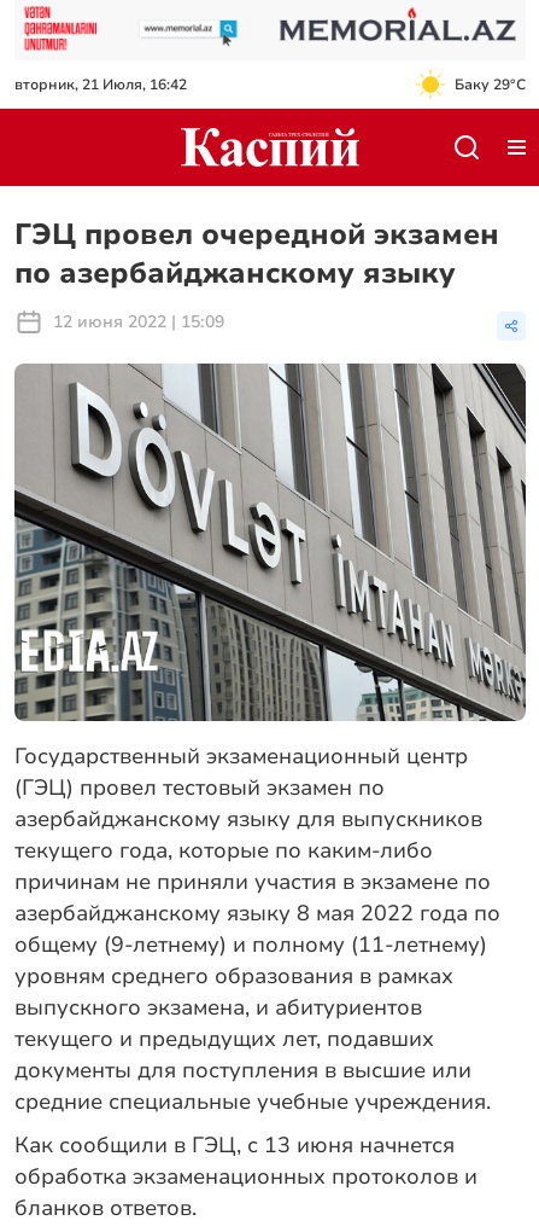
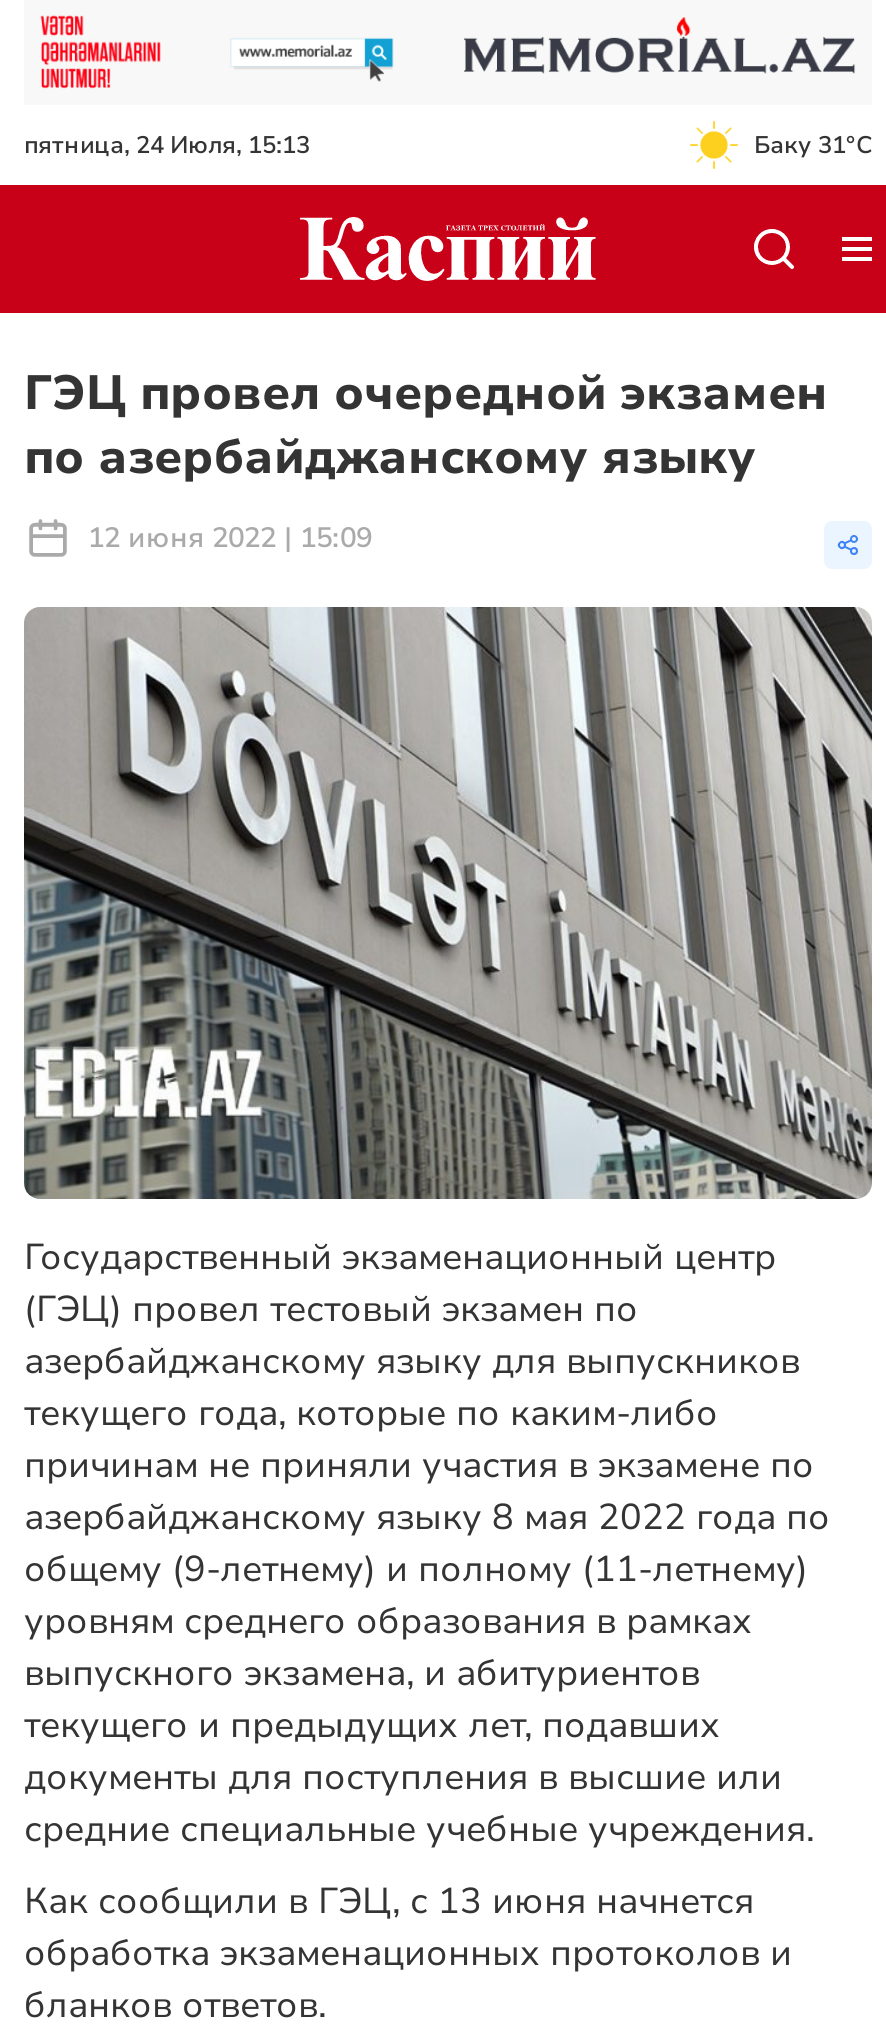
[14,75,187,94] вторник, 21 Июля, 16:42 -> [24,129,310,161] пятница, 24 Июля, 15:13
[455,75,526,94] Баку 29°C -> [754,129,872,161] Баку 31°C

